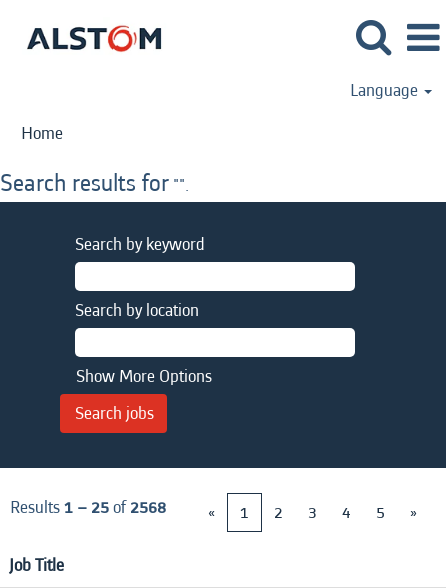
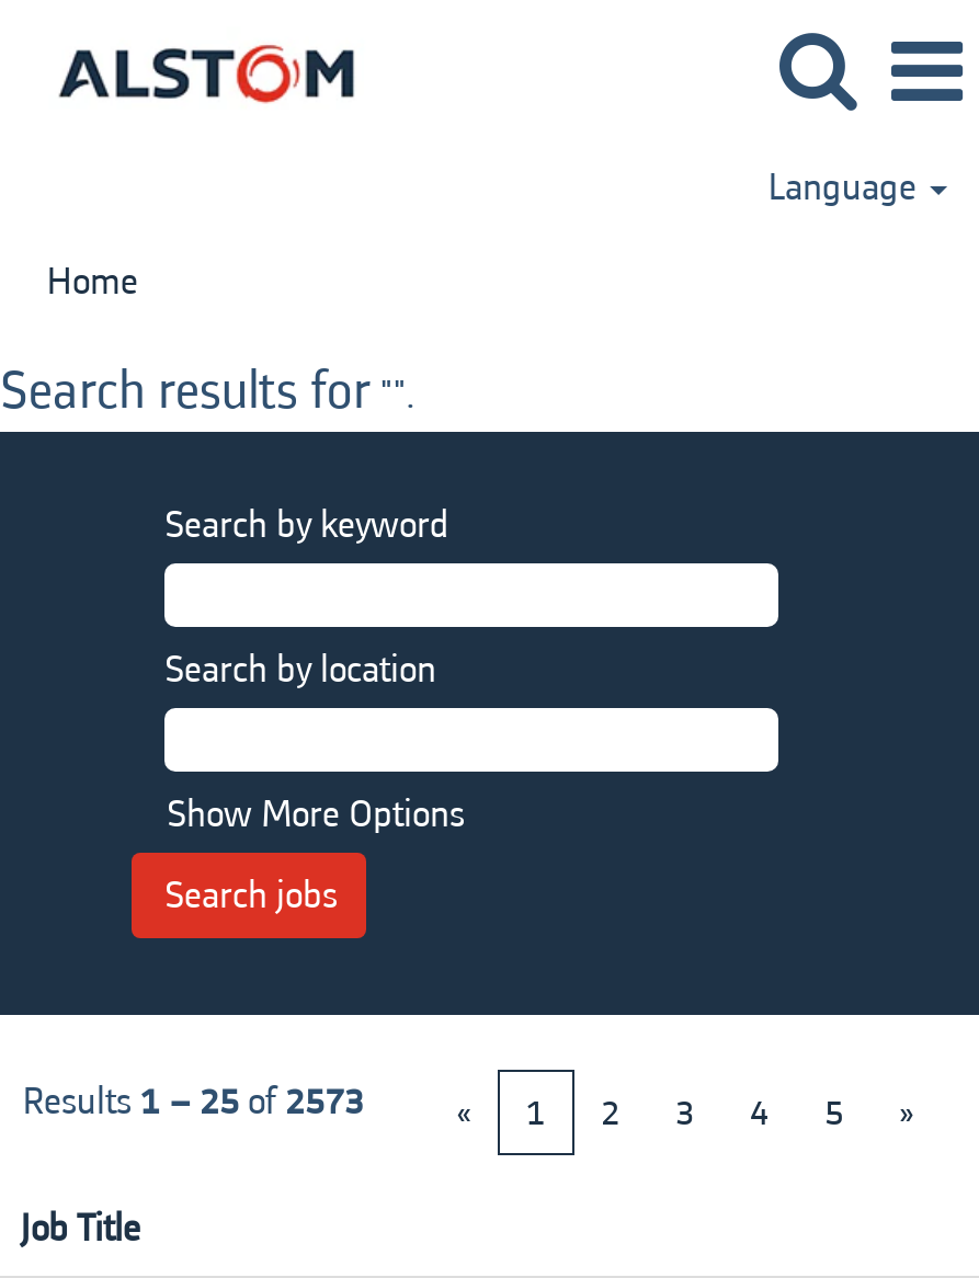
[10,495,166,520] Results 1 – 25 of2568 -> [22,1074,364,1129] Results 1 – 25 of2573

